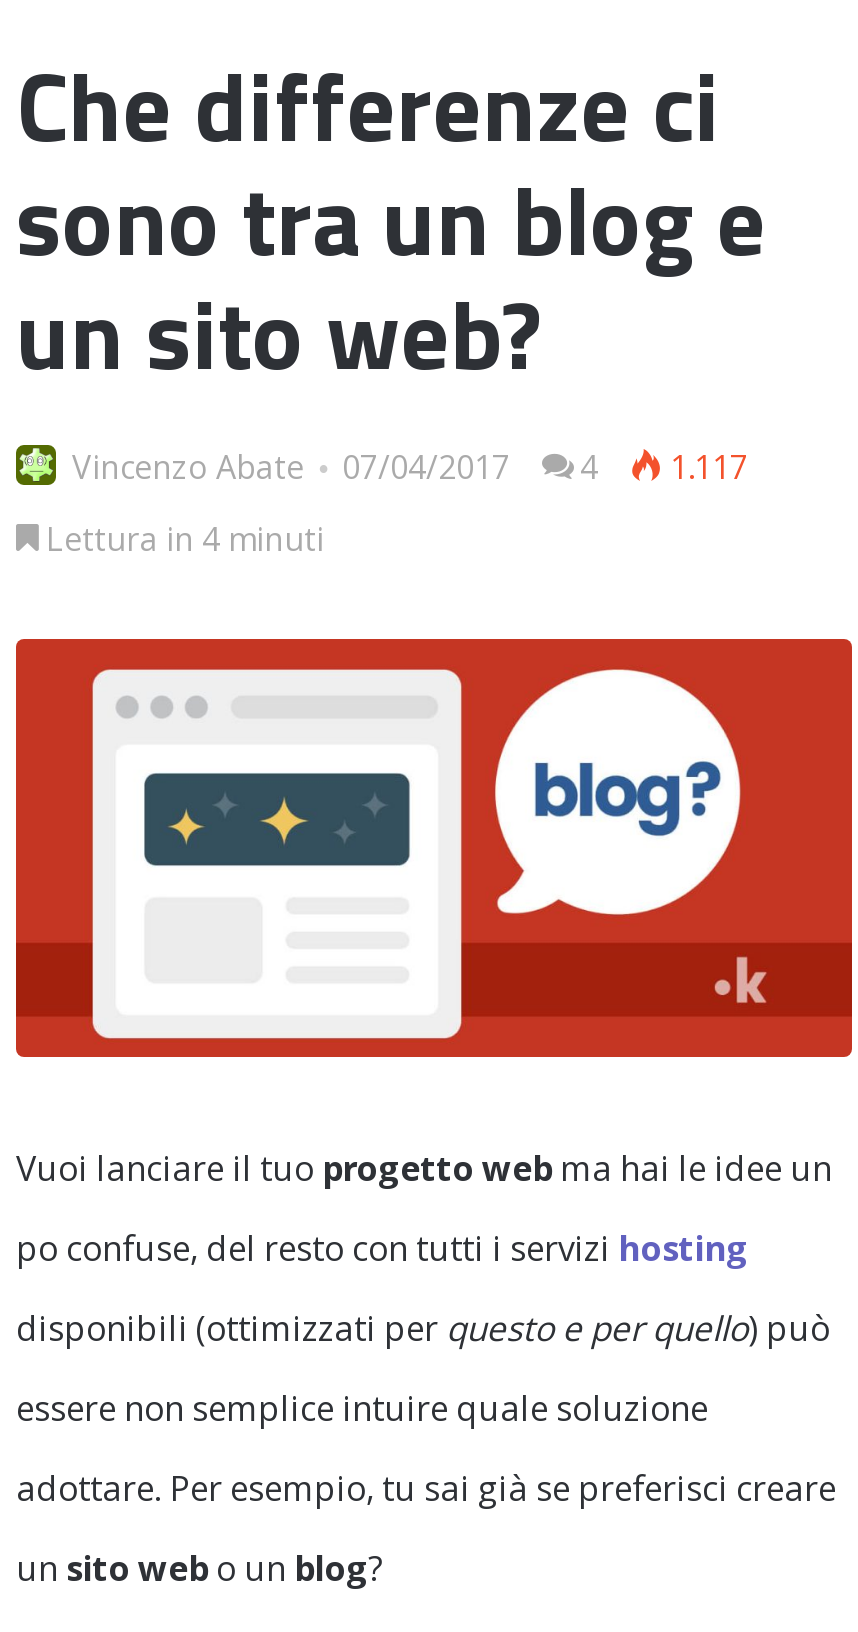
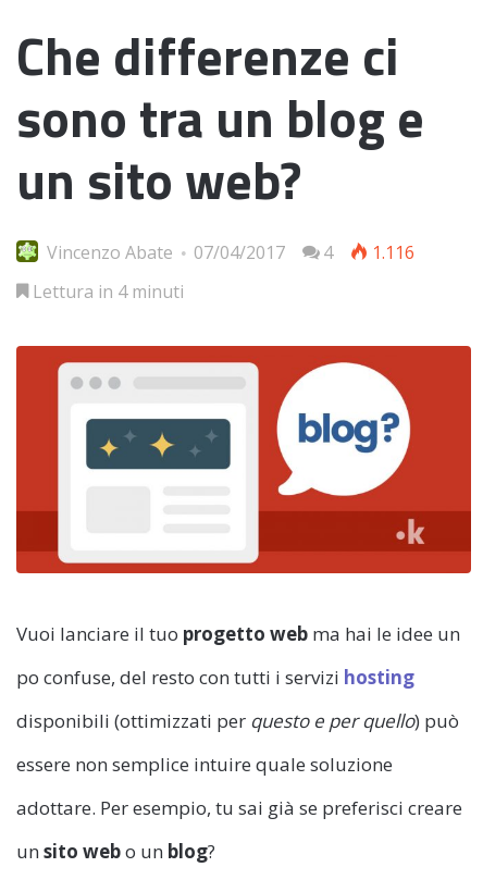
[72,444,748,488] Vincenzo Abate 07/04/2017 4 1.117 -> [47,240,414,264] Vincenzo Abate 07/04/2017 4 1.116

